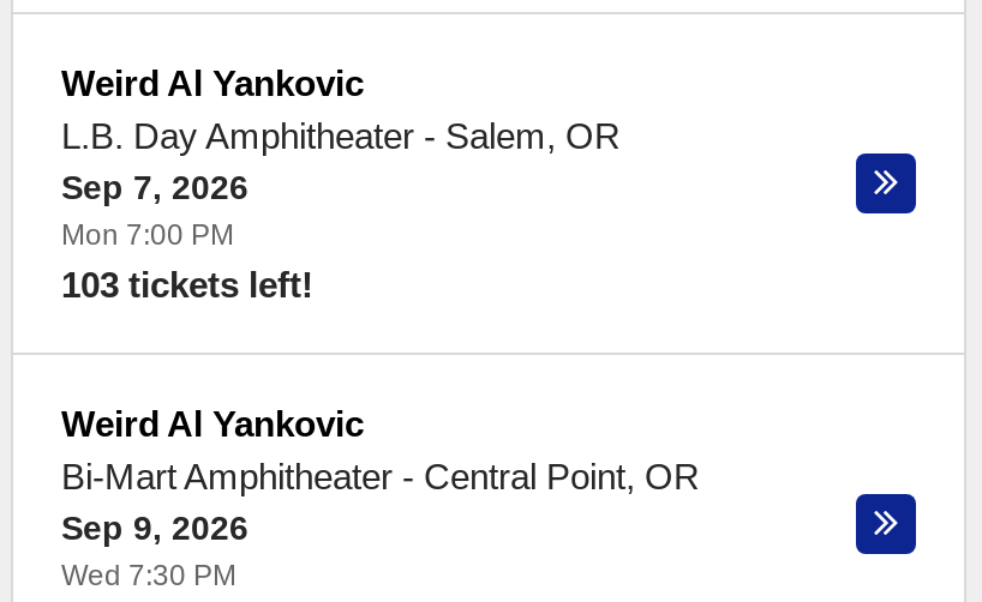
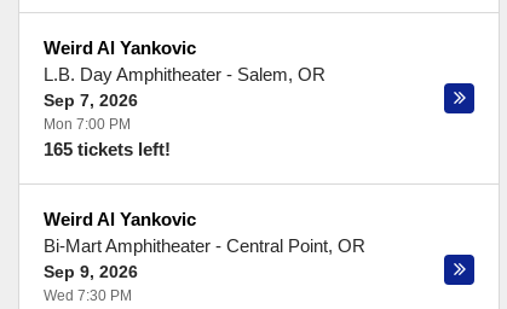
[61,264,313,305] 103 tickets left! -> [44,139,171,159] 165 tickets left!

